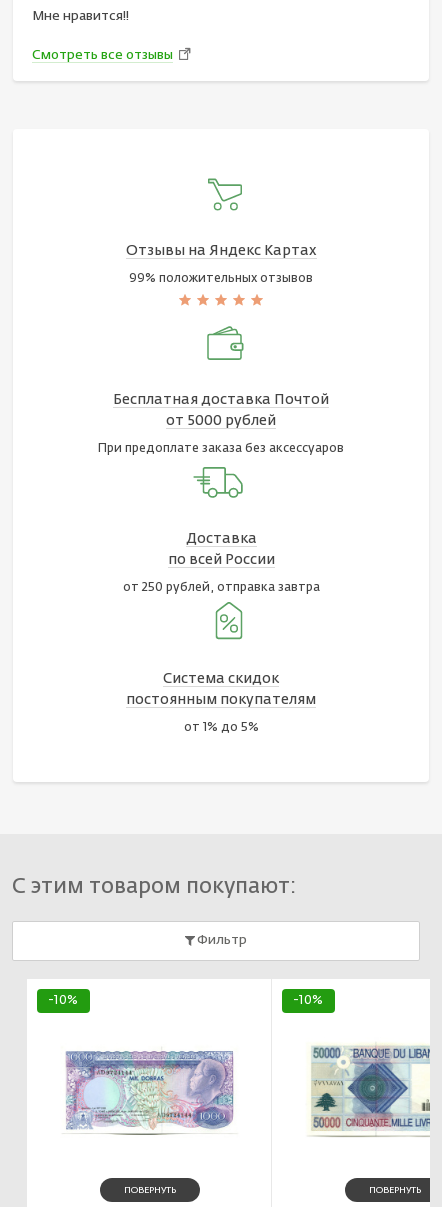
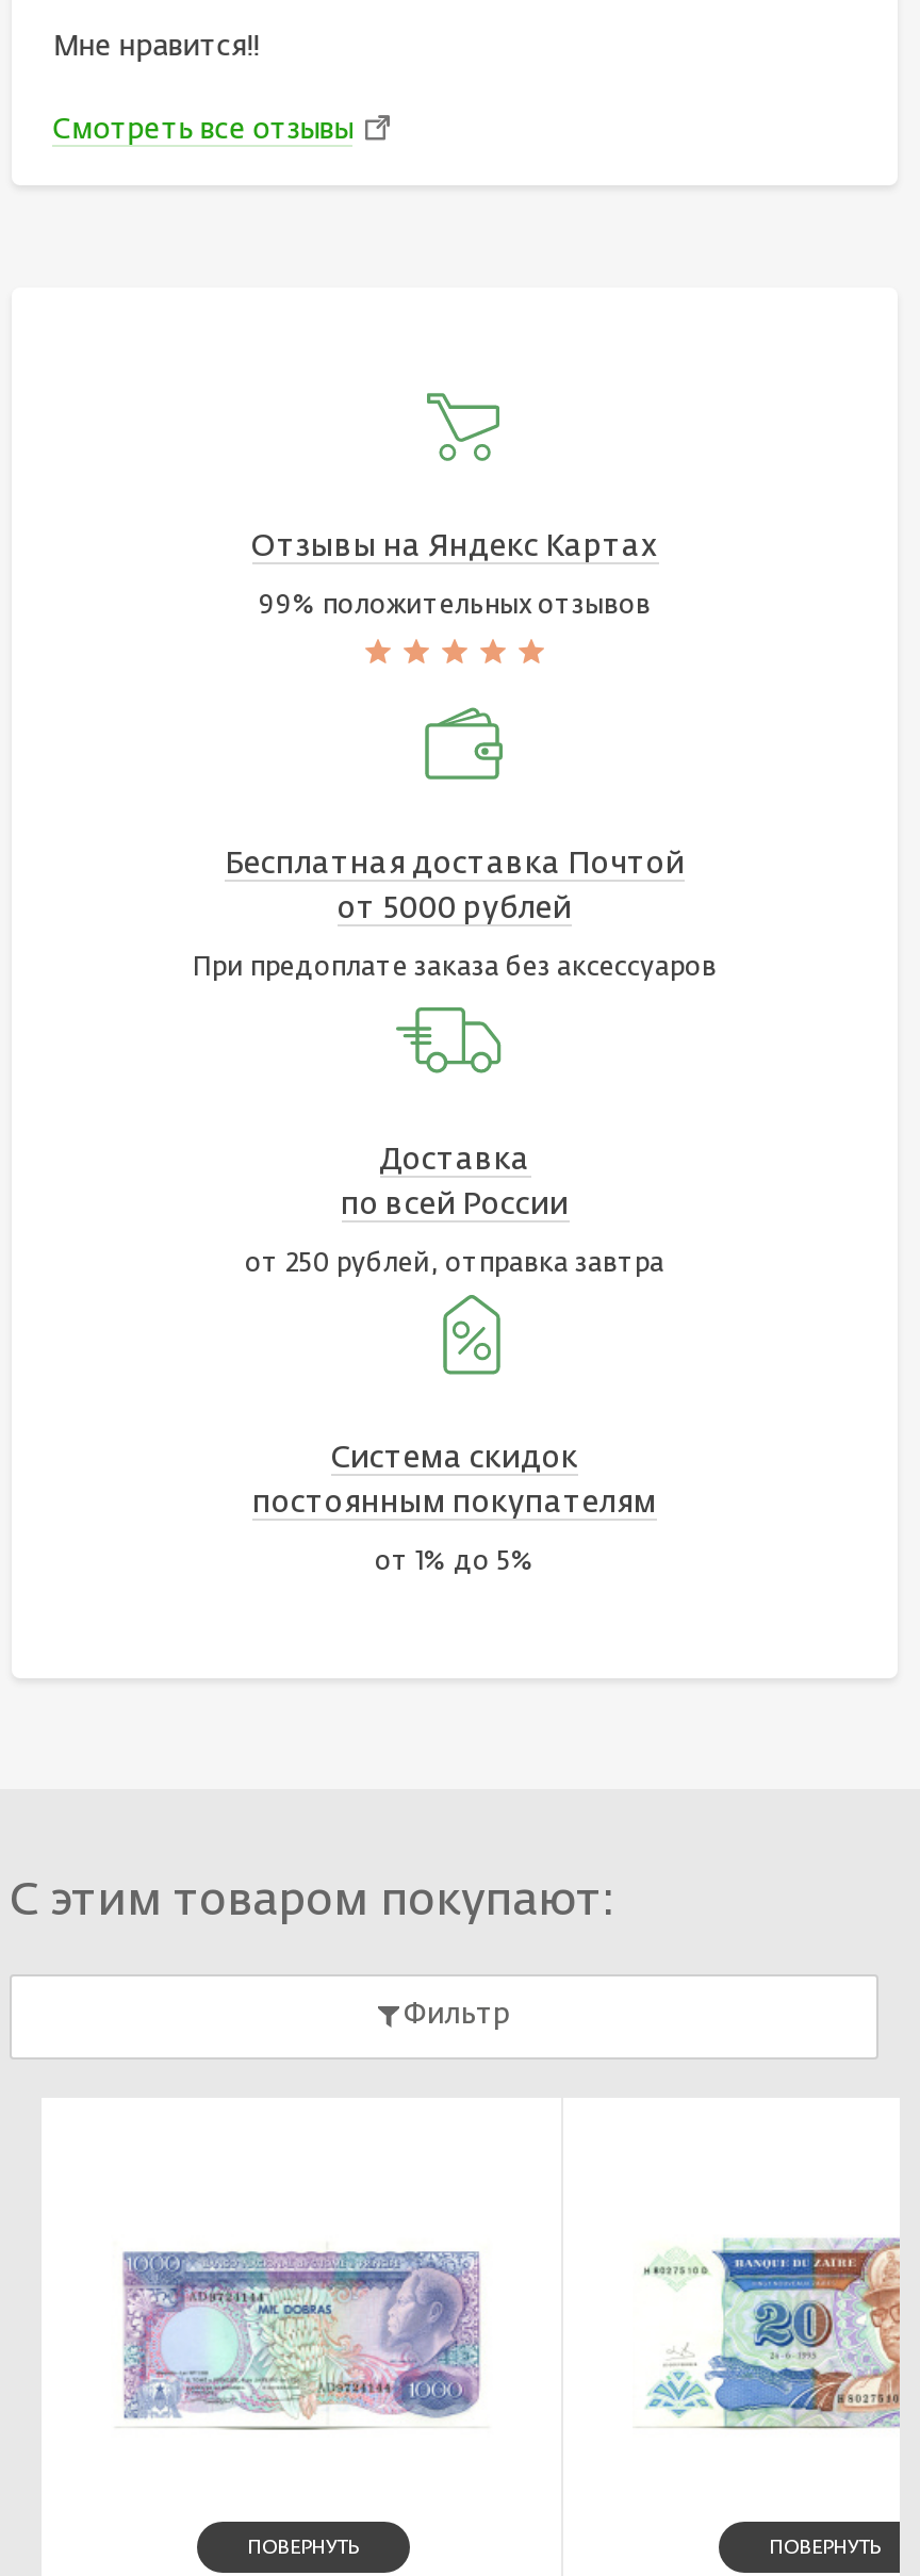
[48,995,79,1007] -10% -> none
[293,995,324,1007] -10% -> none
[310,1045,431,1138] [image] -> [644,2238,902,2434] [image]

